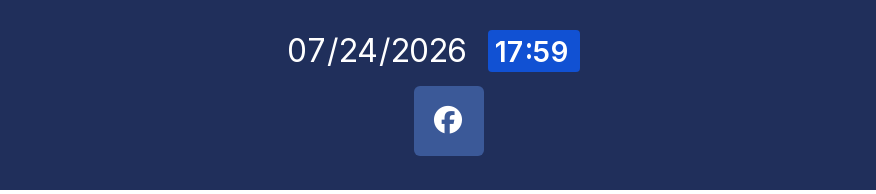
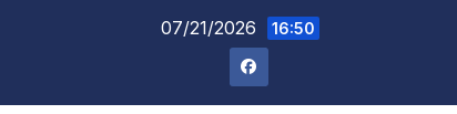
[287,30,571,70] 07/24/2026 17:59 -> [161,17,315,39] 07/21/2026 16:50

